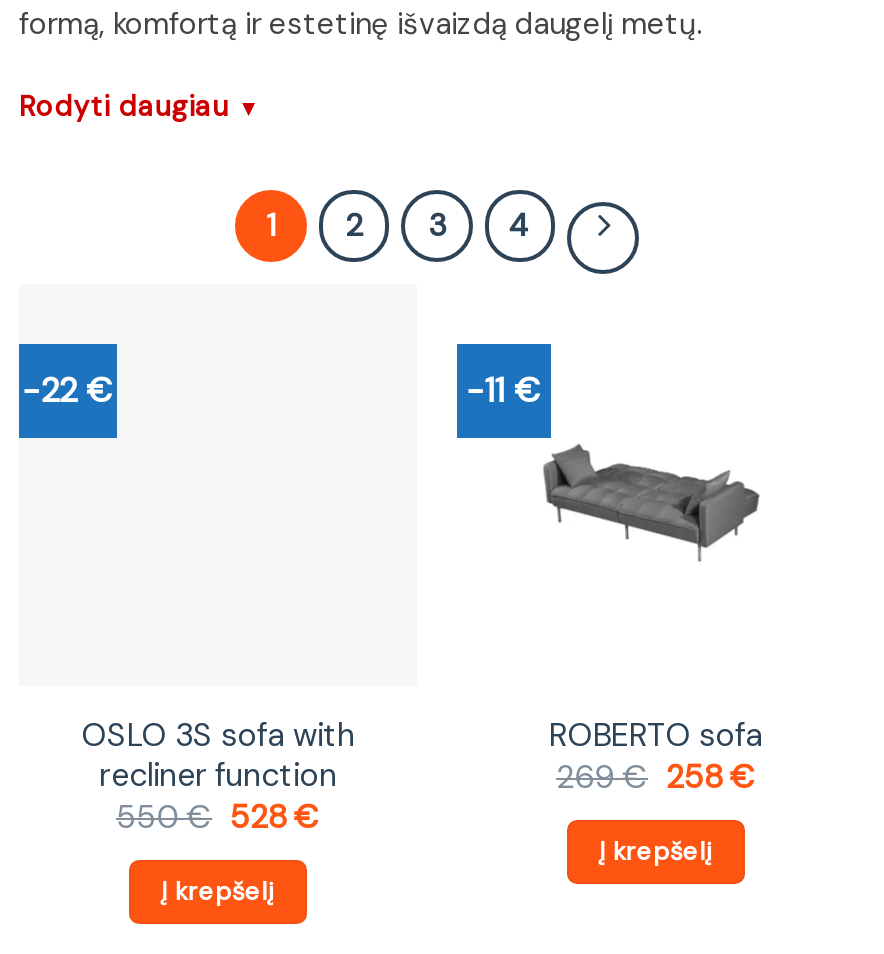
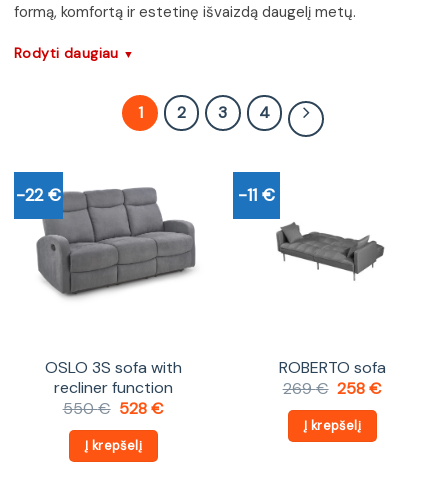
none -> [36,187,196,298] [image]

